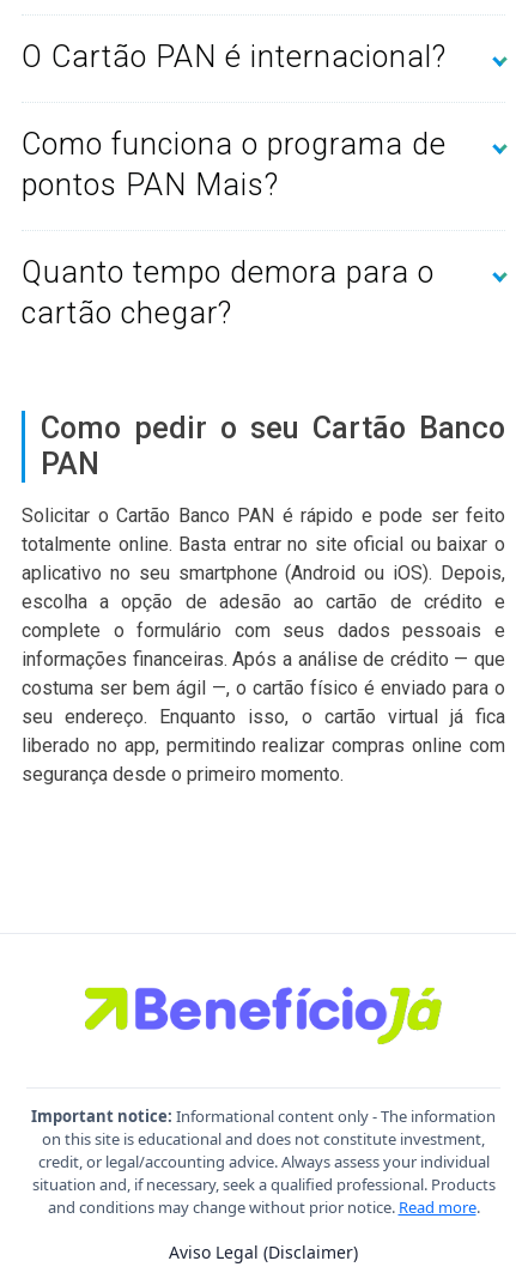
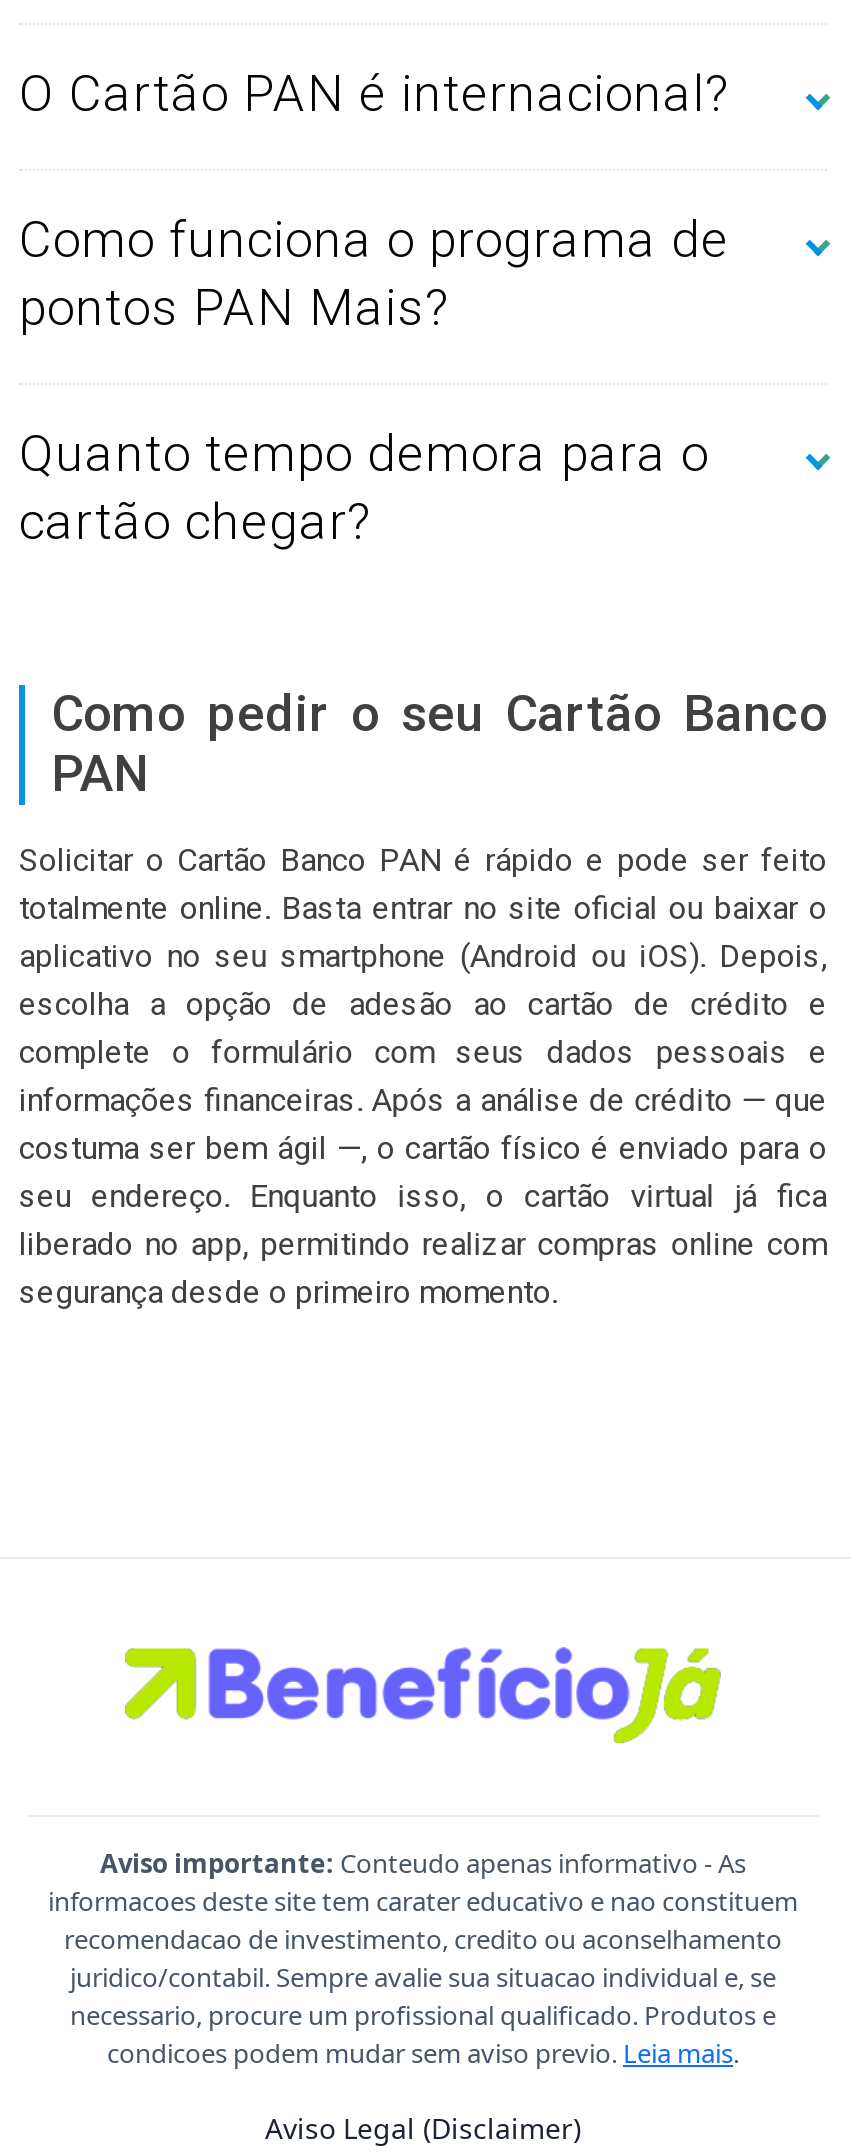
[31,1105,496,1217] Important notice: Informational content only - The information | on this site is educational and does not constitute investment, | credit, or legal/accounting advice. Always assess your individual | situation and, if necessary, seek a qualified professional. Products | and conditions may change without prior notice. Read more. -> [48,1844,798,2070] Aviso importante: Conteudo apenas informativo - As | informacoes deste site tem carater educativo e nao constituem | recomendacao de investimento, credito ou aconselhamento | juridico/contabil. Sempre avalie sua situacao individual e, se | necessario, procure um profissional qualificado. Produtos e | condicoes podem mudar sem aviso previo. Leia mais.

